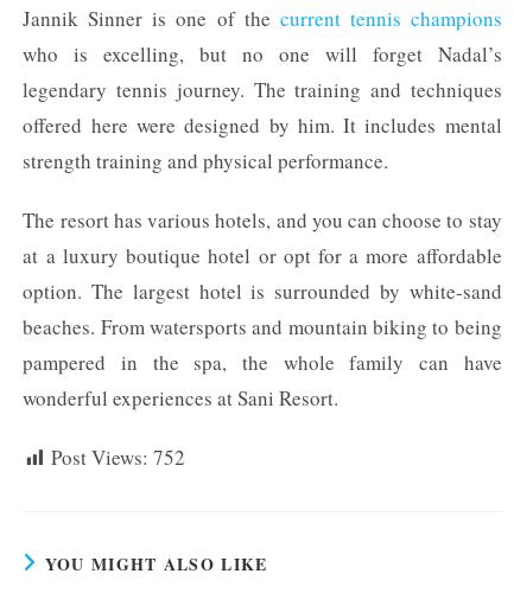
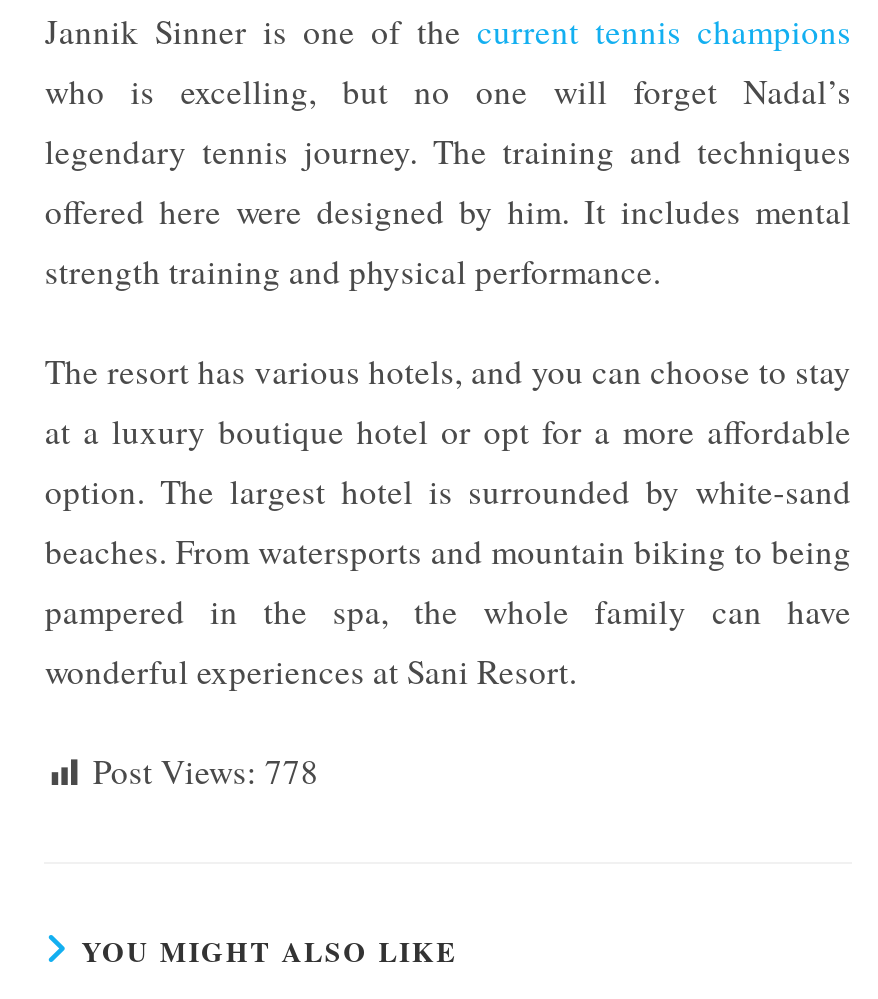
[52,444,186,471] Post Views: 752 -> [93,748,319,794] Post Views: 778

